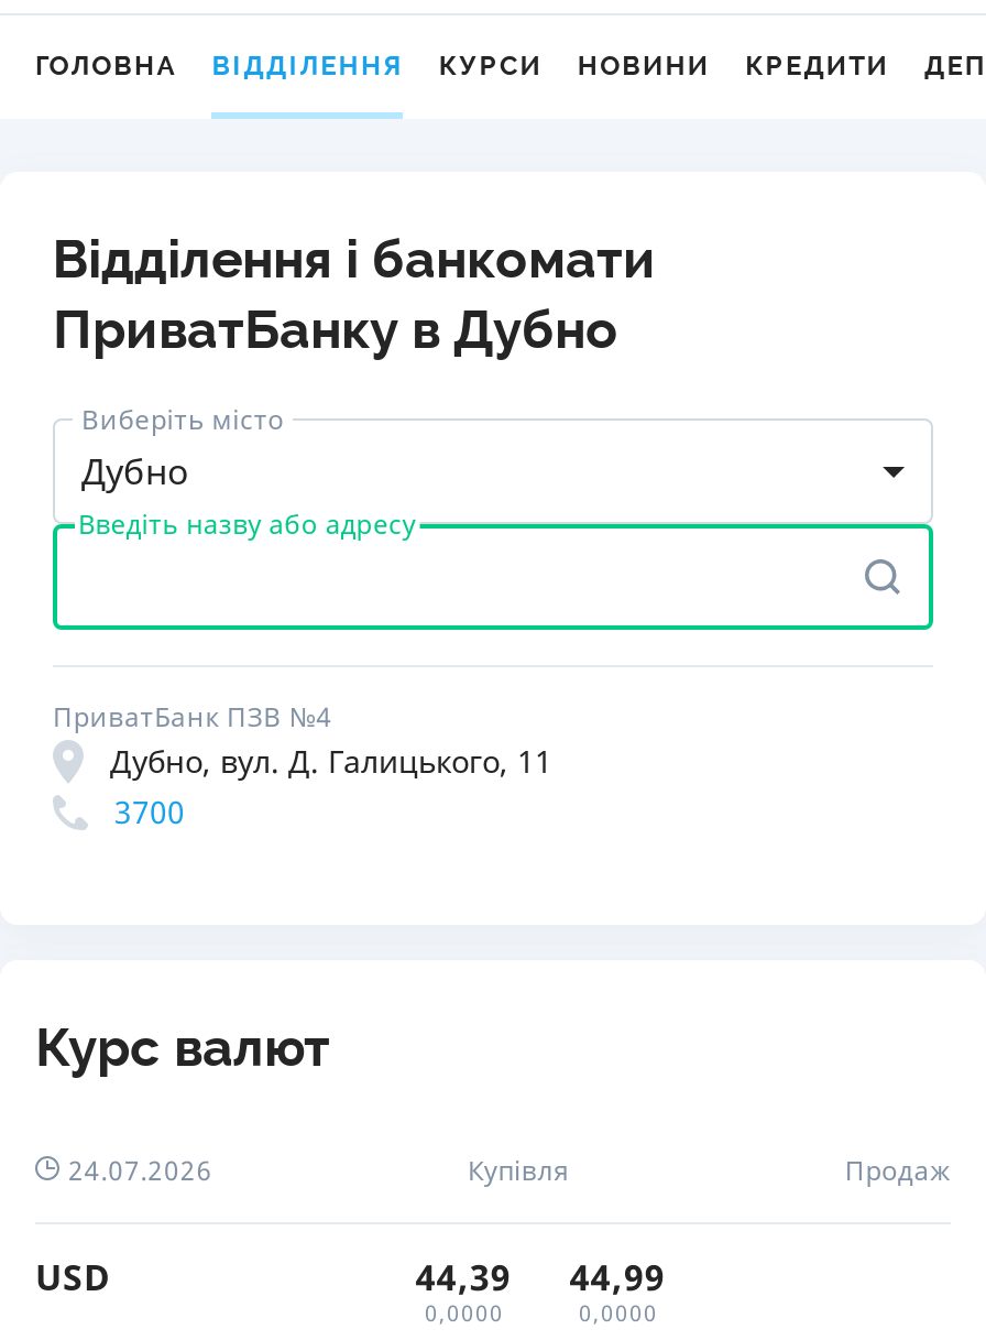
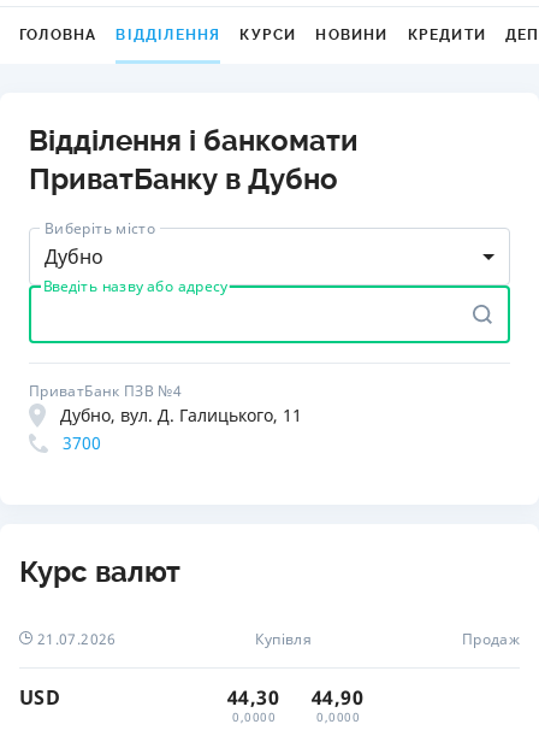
[68,1152,213,1189] 24.07.2026 -> [37,629,116,649] 21.07.2026
[416,1253,511,1301] 44,39 -> [227,684,280,711] 44,30
[570,1253,666,1301] 44,99 -> [312,684,364,711] 44,90

